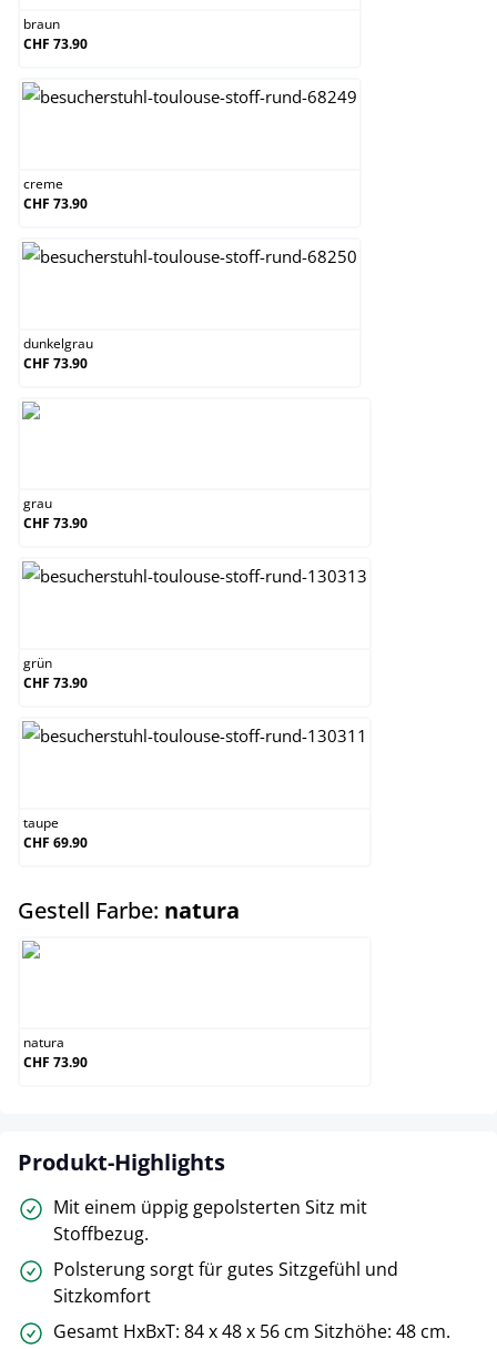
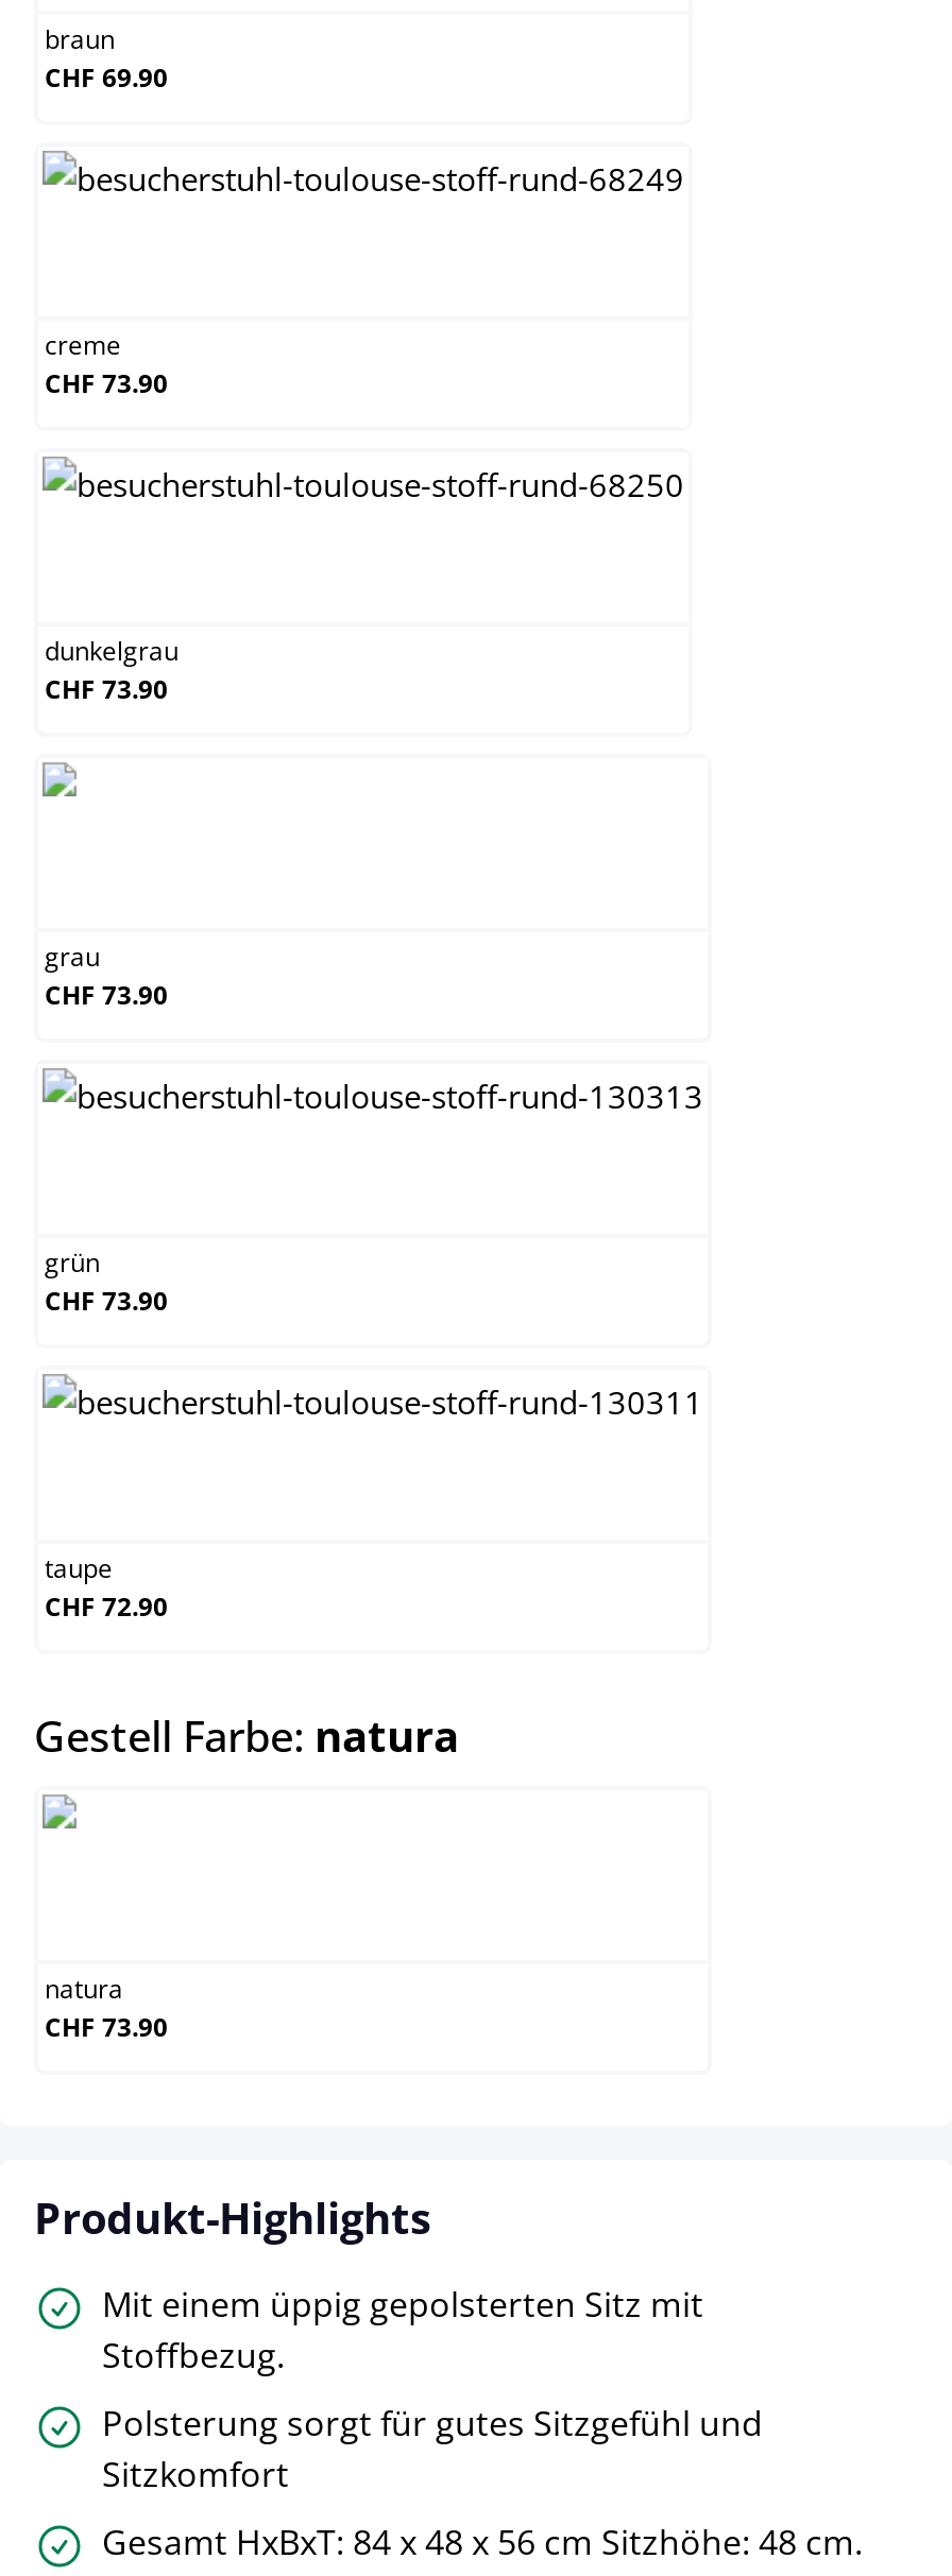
[23,34,88,53] CHF 73.90 -> [45,59,168,95] CHF 69.90
[23,833,88,852] CHF 69.90 -> [45,1588,168,1624] CHF 72.90

